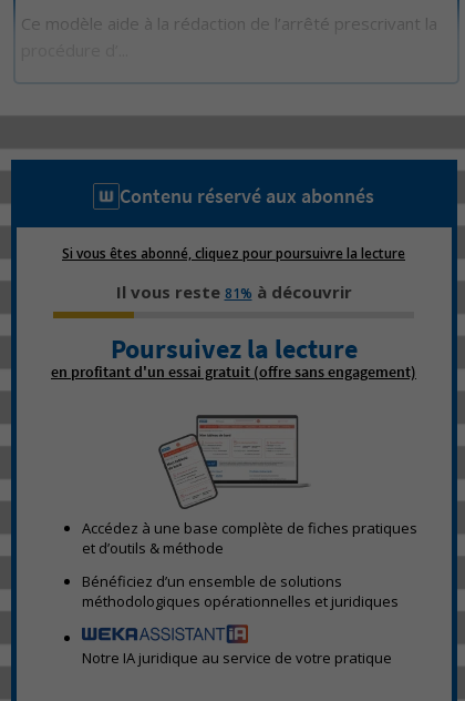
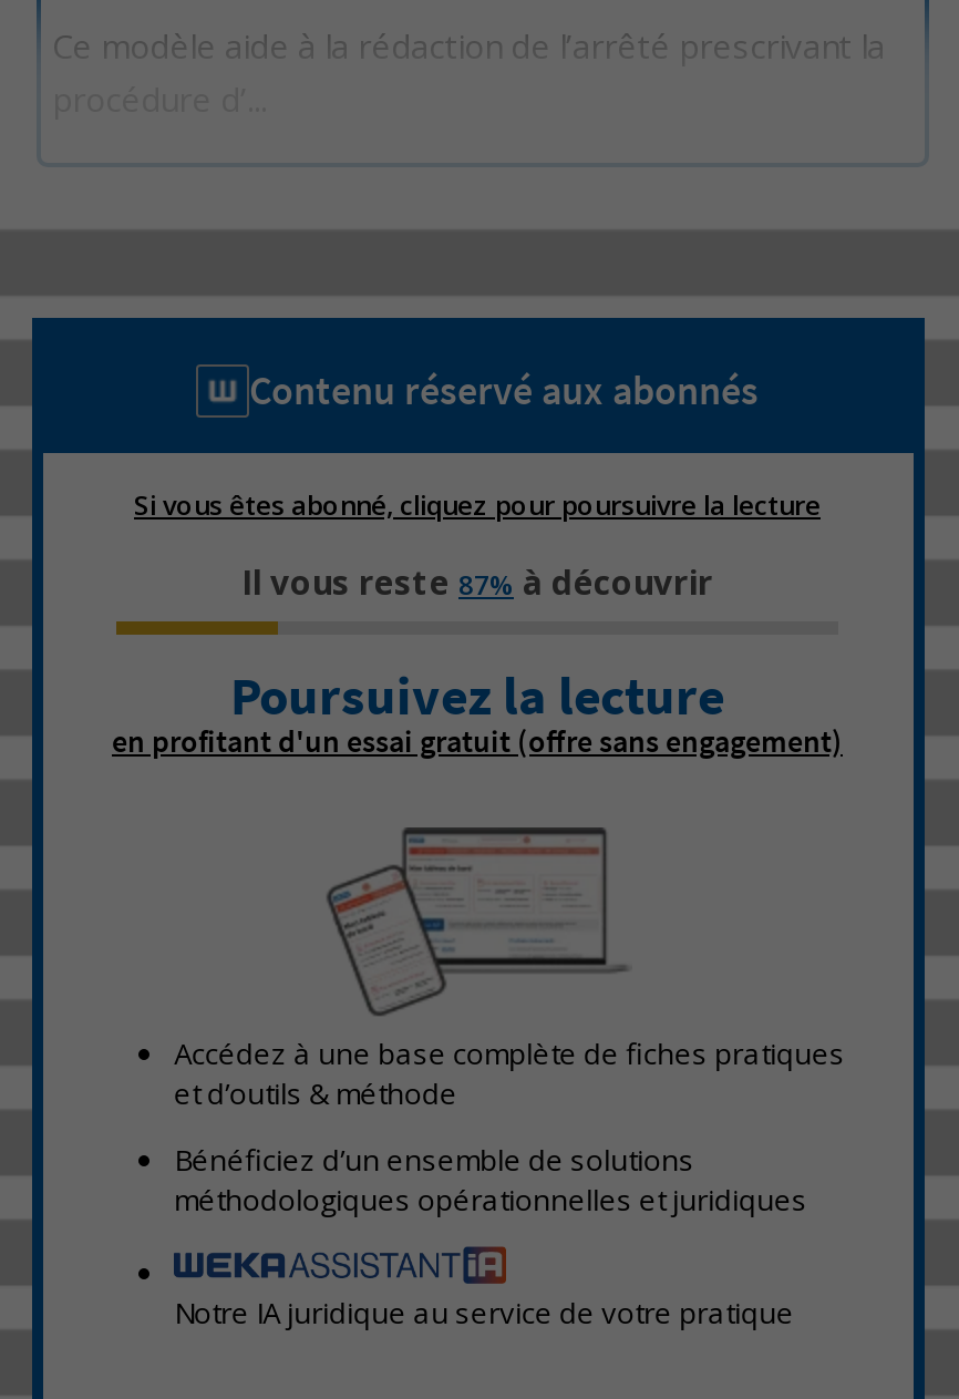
[116,281,352,303] Il vous reste 81% à découvrir -> [241,559,713,604] Il vous reste 87% à découvrir

